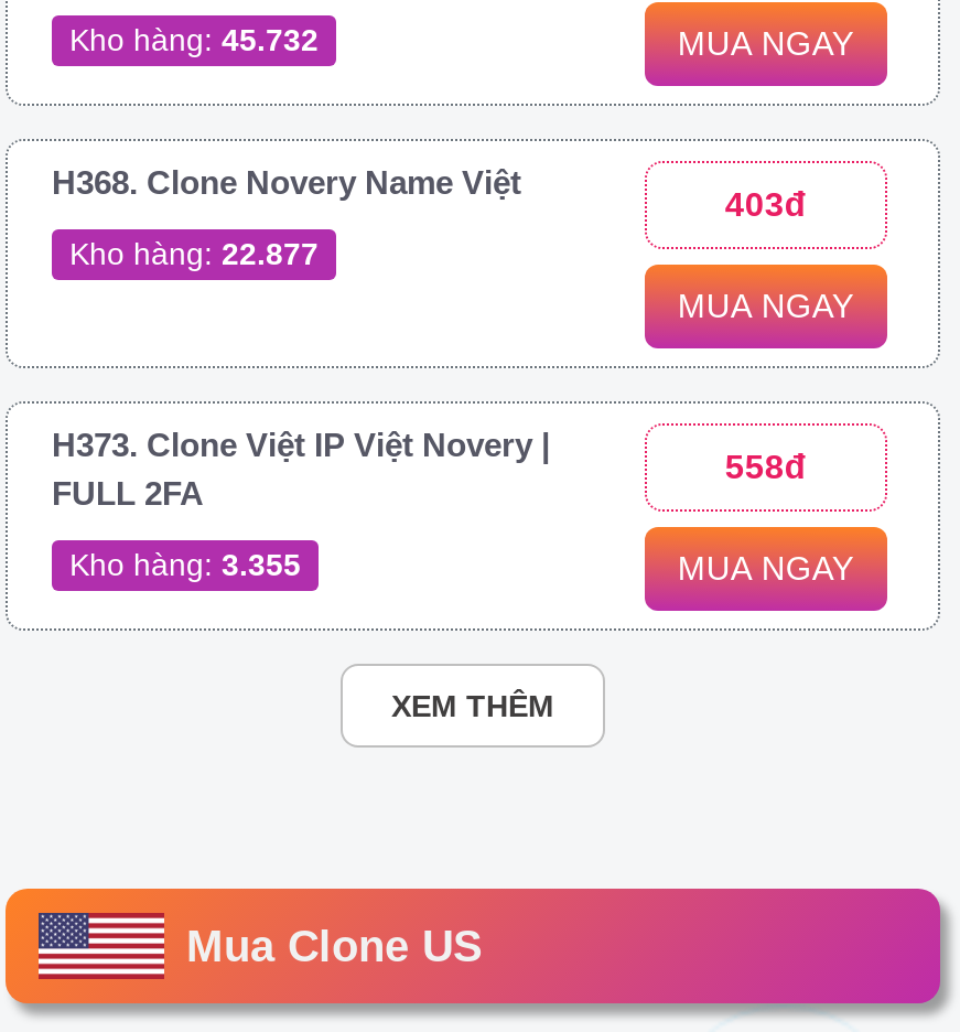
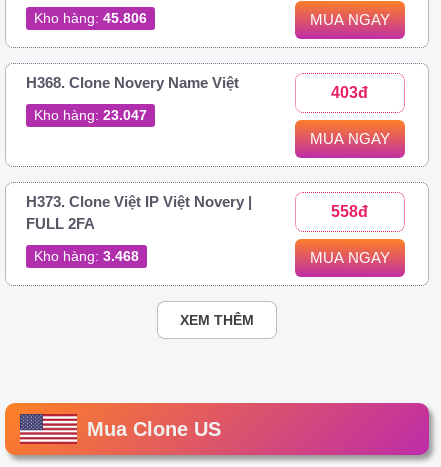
[69,22,319,58] Kho hàng: 45.732 -> [34,10,147,26] Kho hàng: 45.806
[69,236,319,272] Kho hàng: 22.877 -> [34,107,147,123] Kho hàng: 23.047
[69,547,301,583] Kho hàng: 3.355 -> [34,248,139,264] Kho hàng: 3.468

